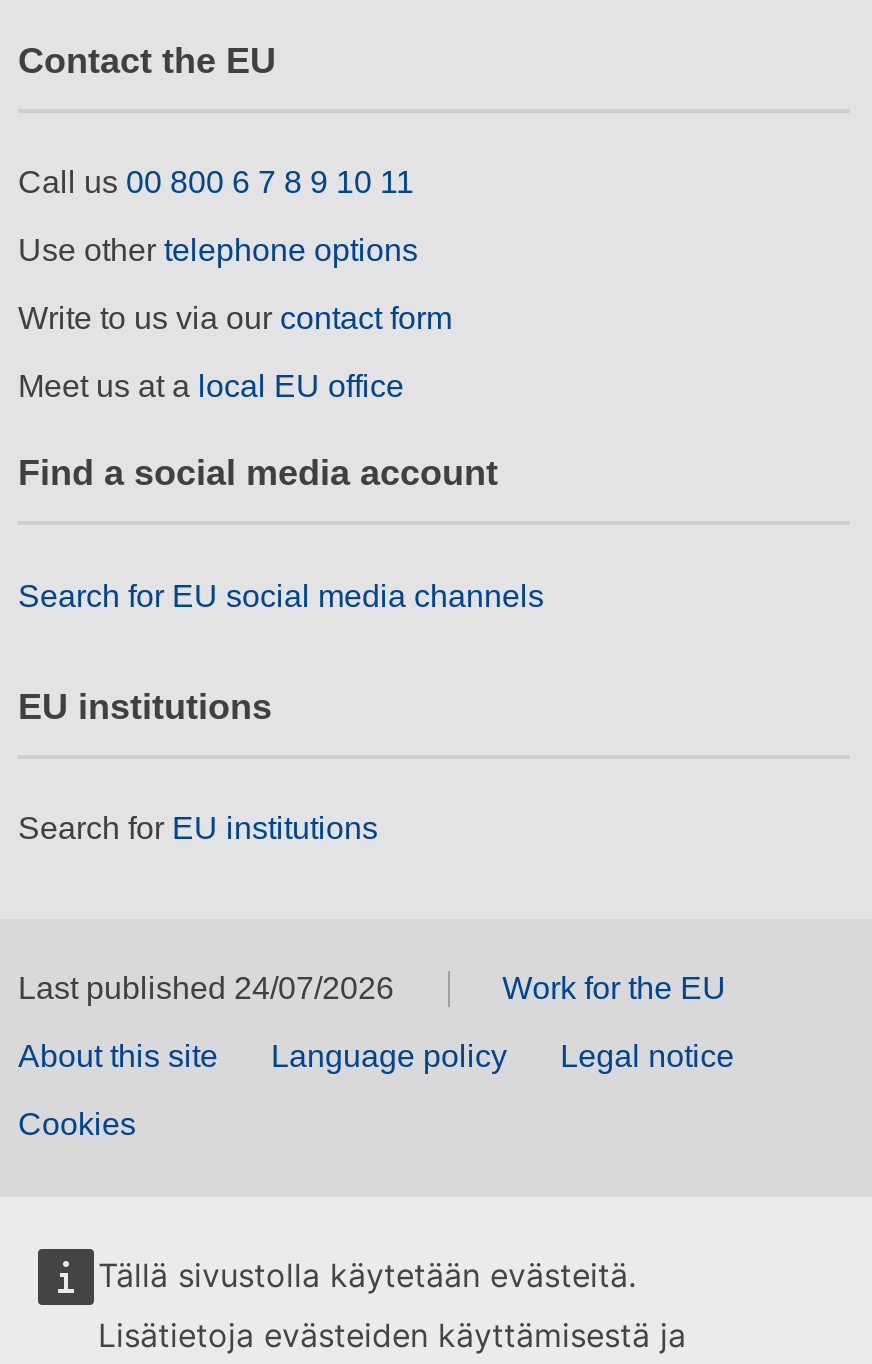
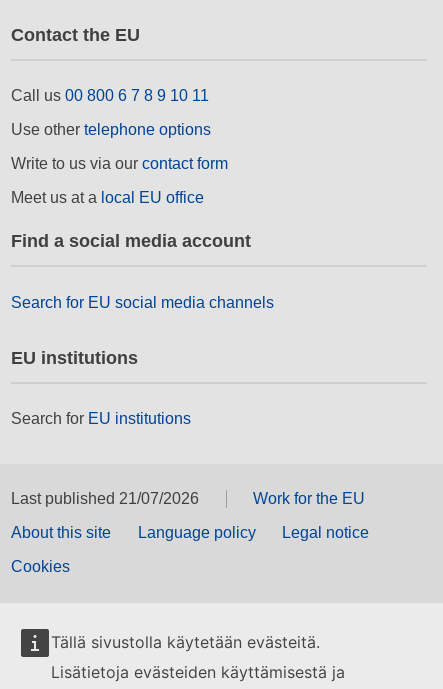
[18,972,394,1006] Last published 24/07/2026 -> [11,490,199,507] Last published 21/07/2026

